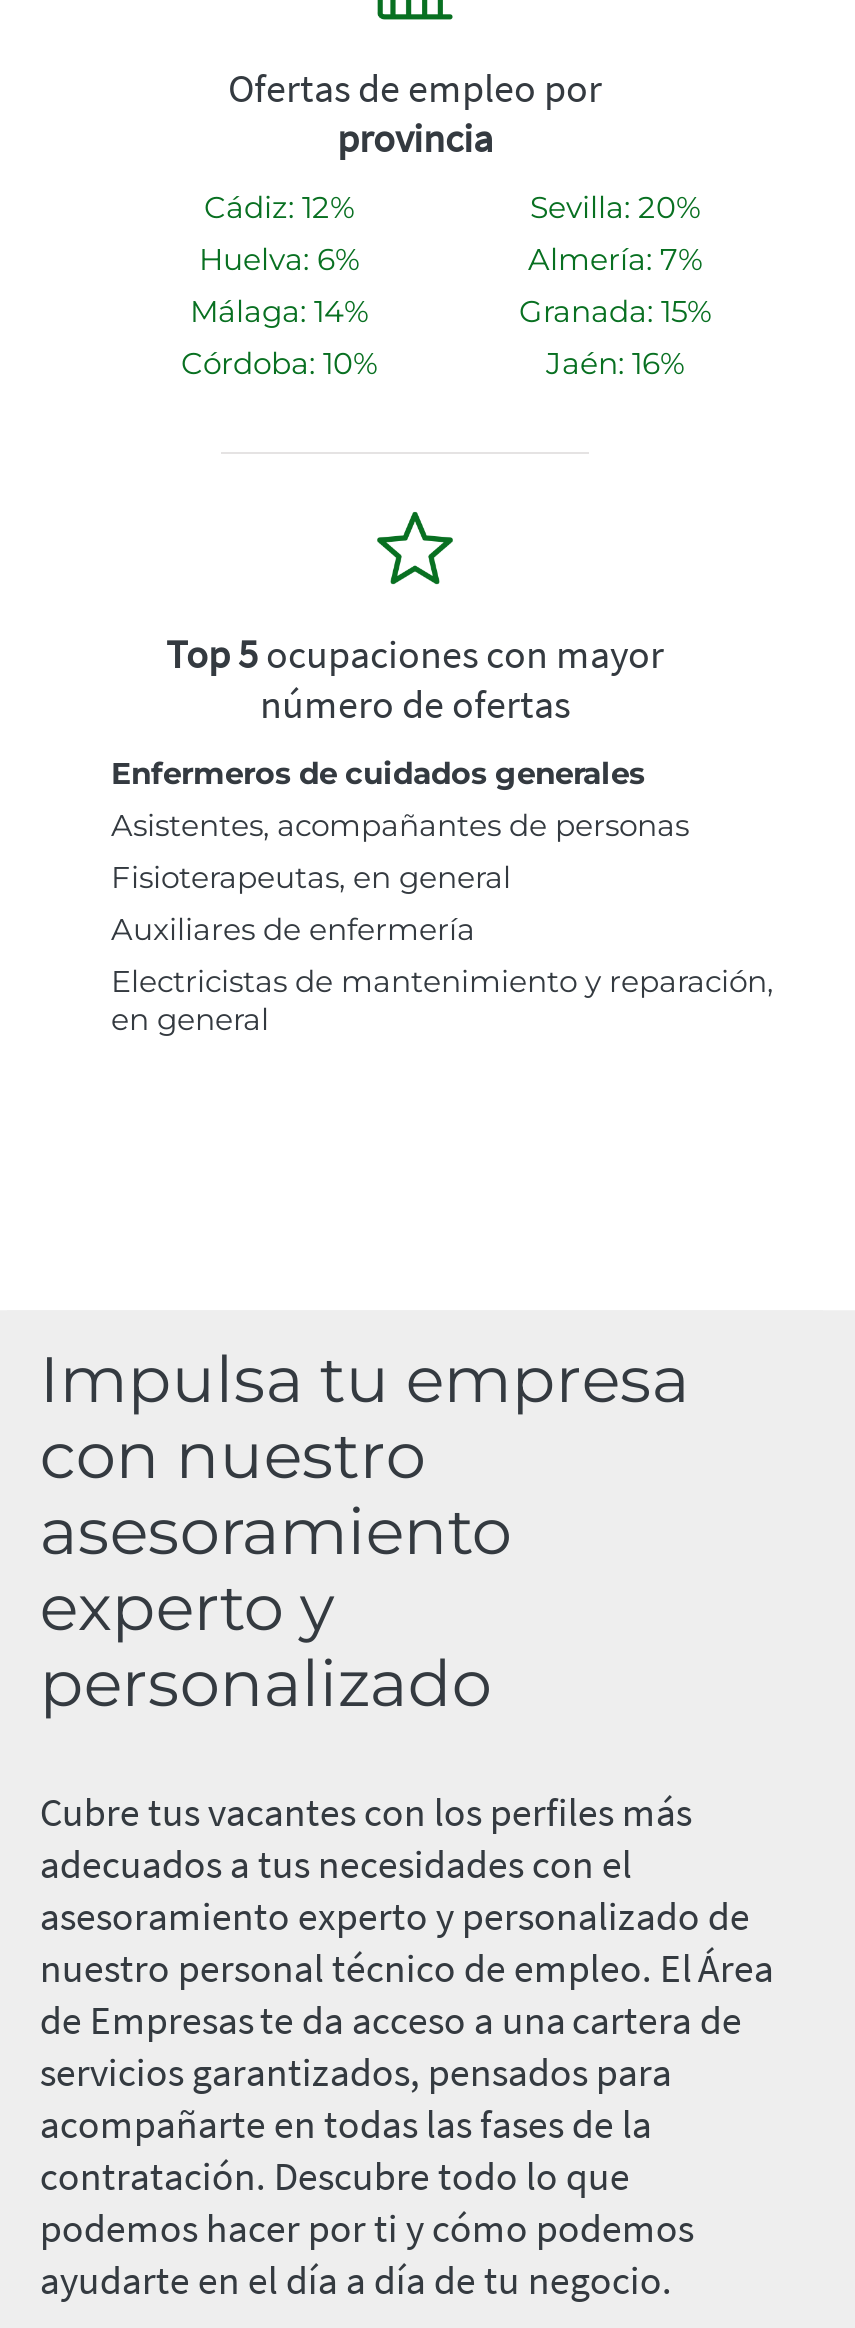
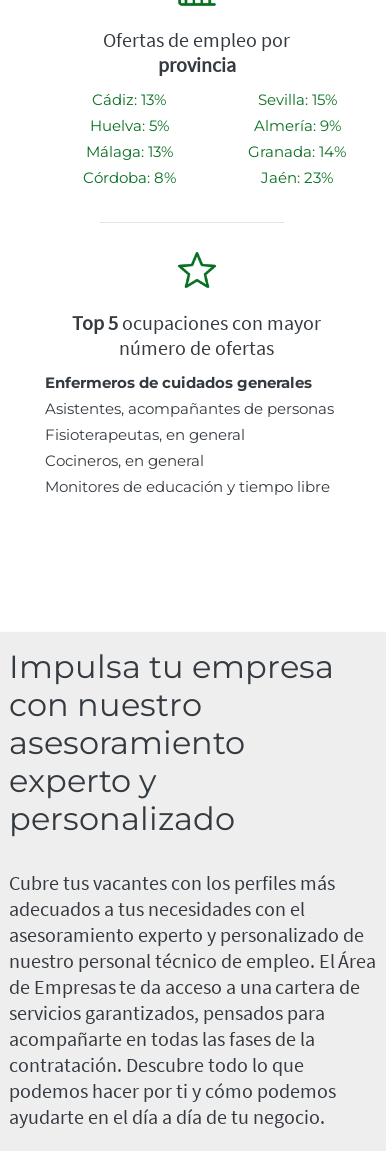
[204,189,354,227] Cádiz: 12% -> [92,90,166,109] Cádiz: 13%
[530,189,700,227] Sevilla: 20% -> [257,90,336,109] Sevilla: 15%
[199,241,359,279] Huelva: 6% -> [89,116,168,135] Huelva: 5%
[528,241,702,279] Almería: 7% -> [253,116,340,135] Almería: 9%
[190,293,368,331] Málaga: 14% -> [85,142,172,161] Málaga: 13%
[519,293,711,331] Granada: 15% -> [248,142,346,161] Granada: 14%
[181,345,377,383] Córdoba: 10% -> [82,168,175,187] Córdoba: 8%
[546,345,684,383] Jaén: 16% -> [261,168,333,187] Jaén: 23%
[111,911,773,1039] Auxiliares de enfermería | Electricistas de mantenimiento y reparación, | en general -> [45,451,330,496] Cocineros, en general | Monitores de educación y tiempo libre

